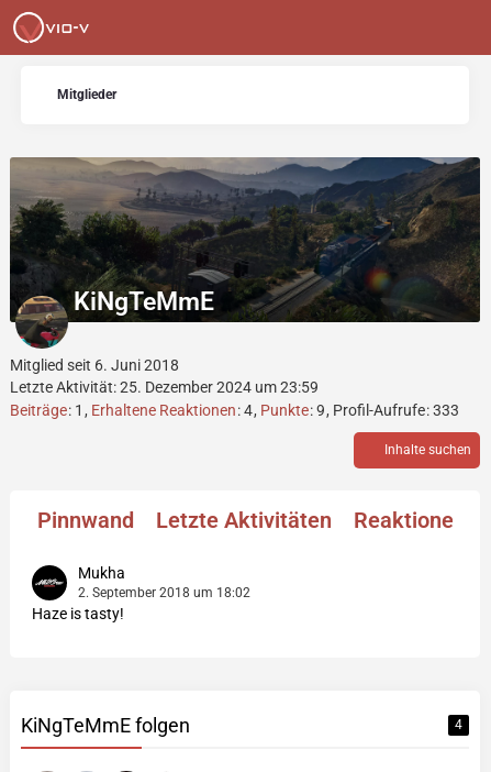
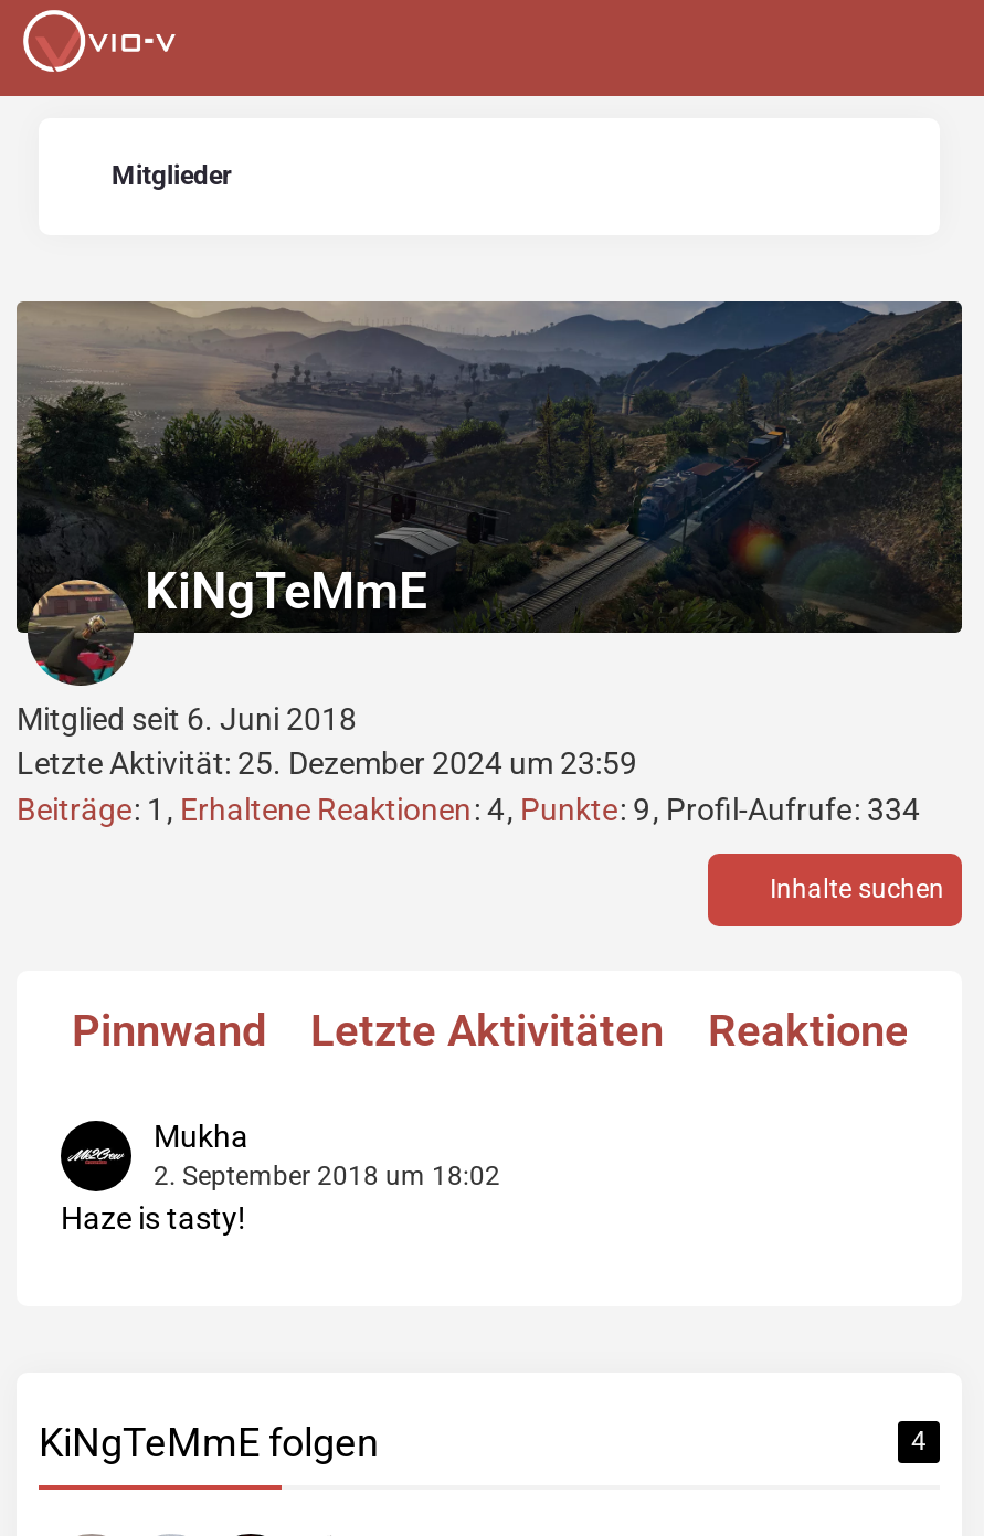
[10,402,459,419] Beiträge 1 Erhaltene Reaktionen 4 Punkte 9 Profil-Aufrufe 333 -> [17,792,920,828] Beiträge 1 Erhaltene Reaktionen 4 Punkte 9 Profil-Aufrufe 334

